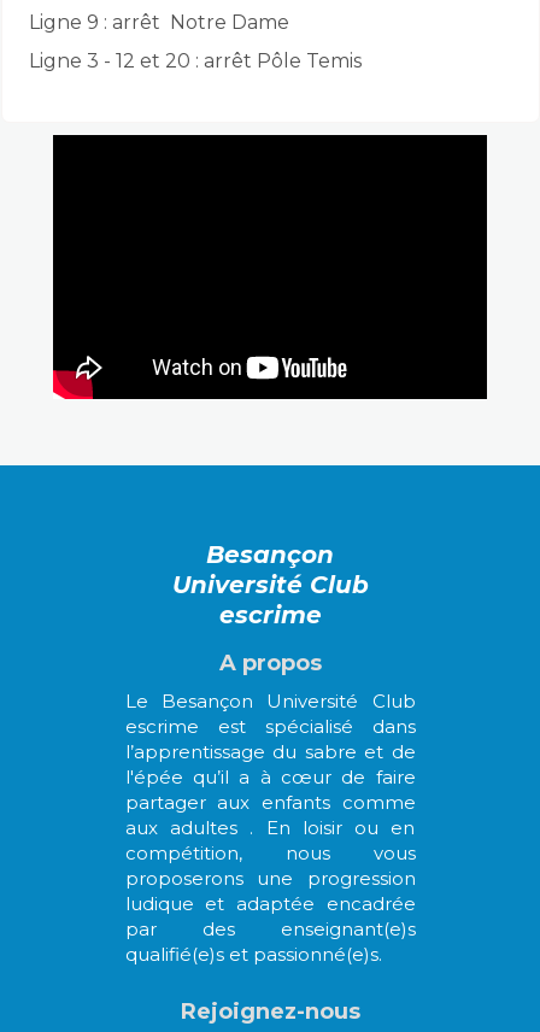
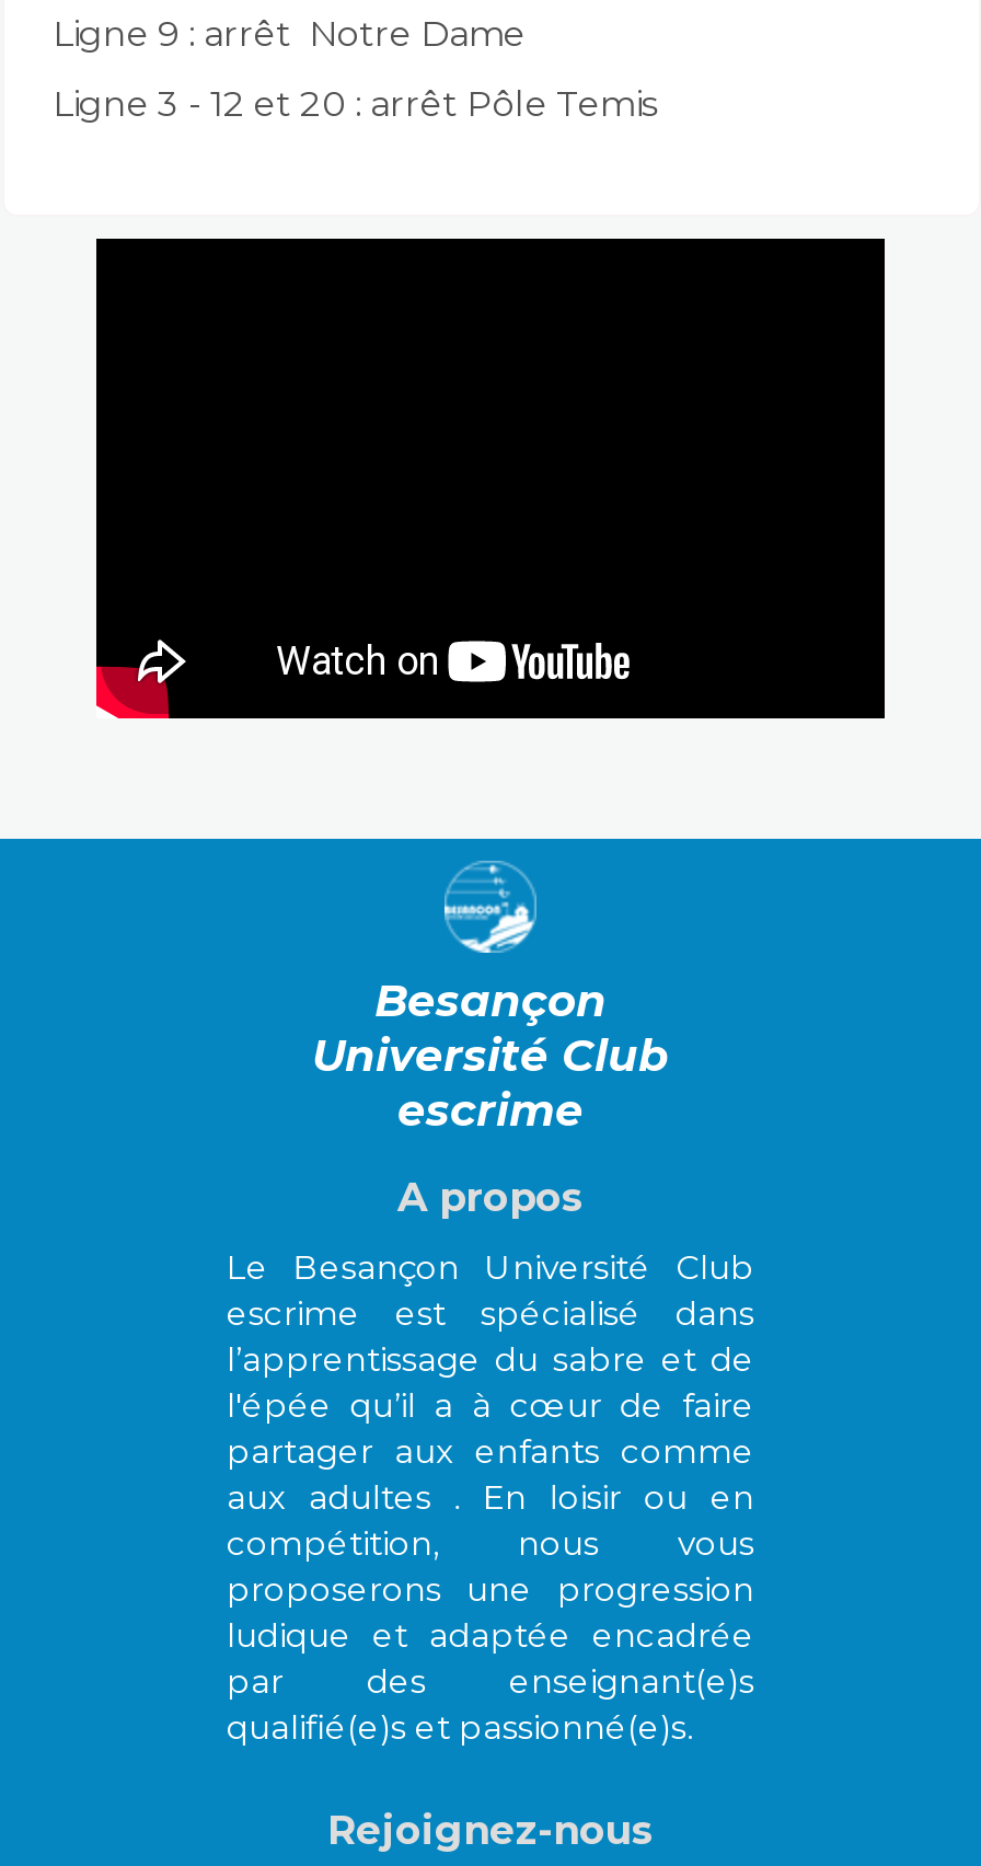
none -> [442,861,536,955] [image]

